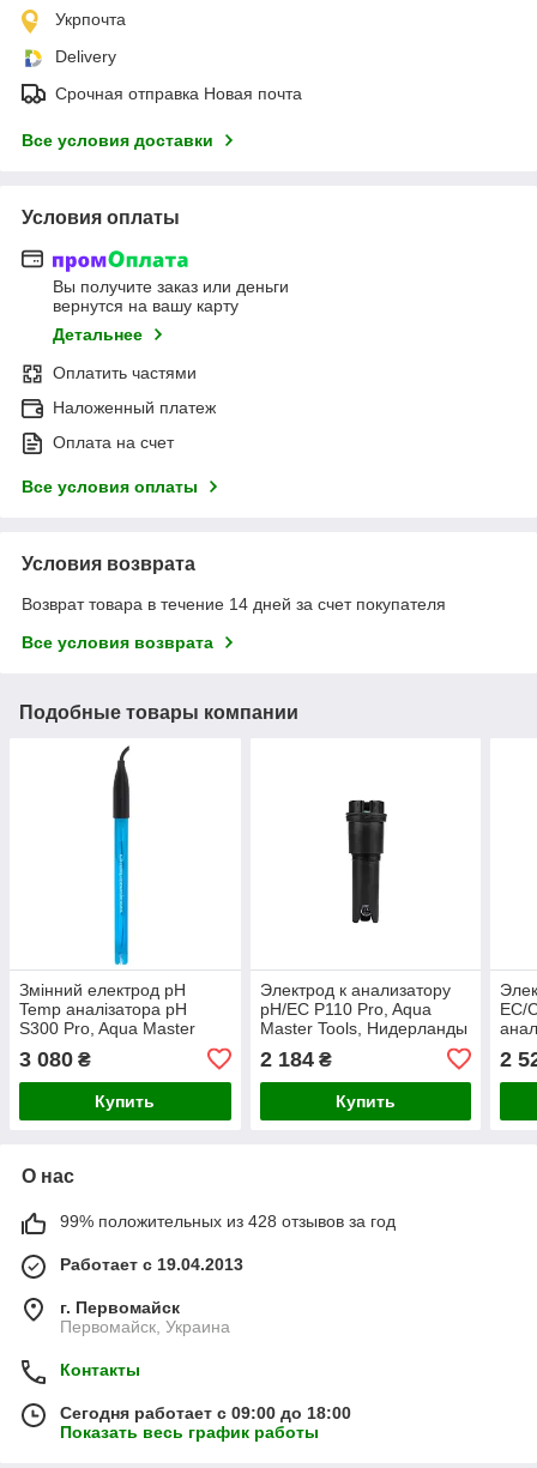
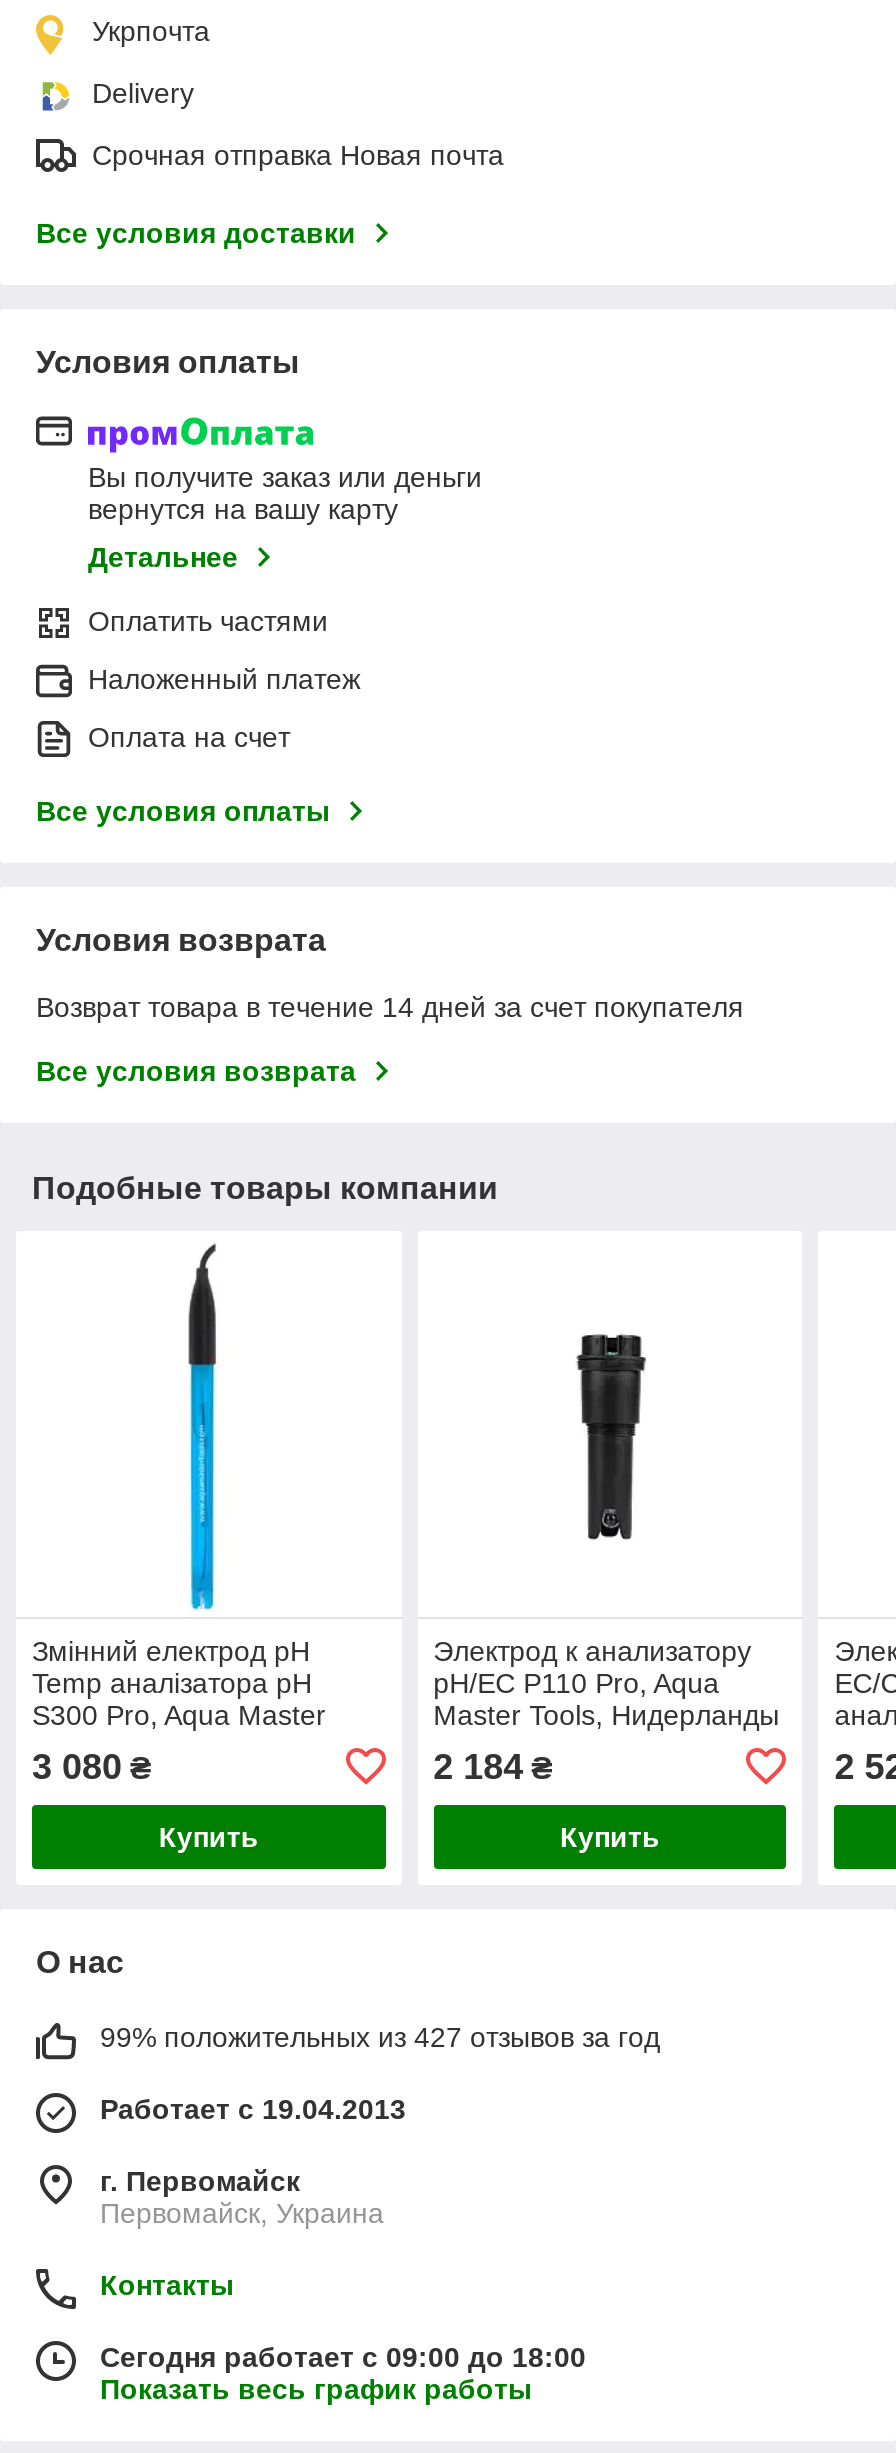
[60,1211,396,1230] 99% положительных из 428 отзывов за год -> [100,2021,660,2053] 99% положительных из 427 отзывов за год

